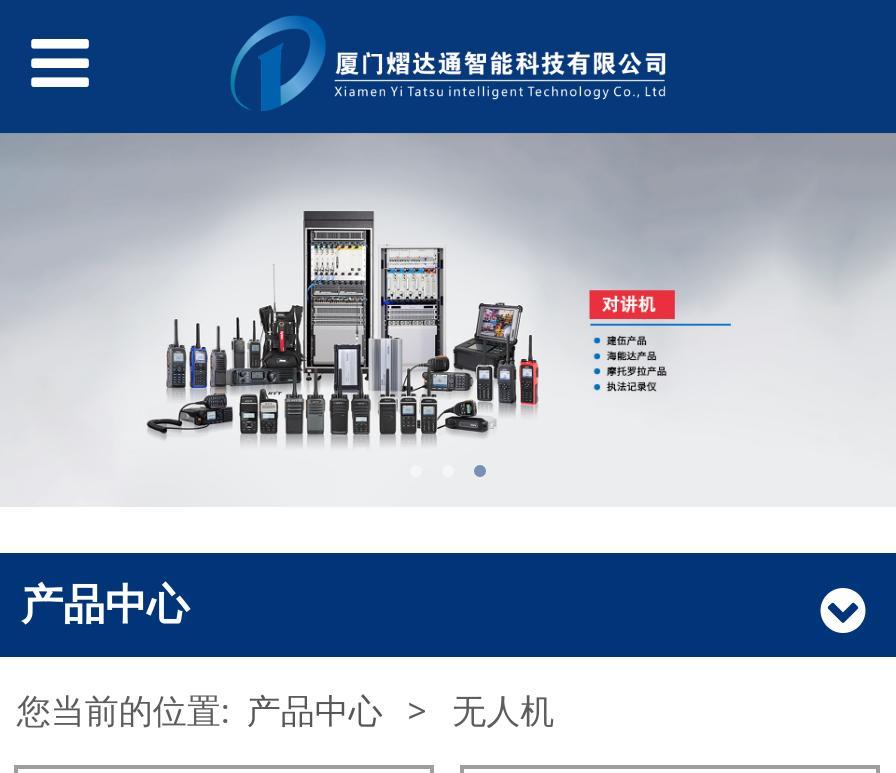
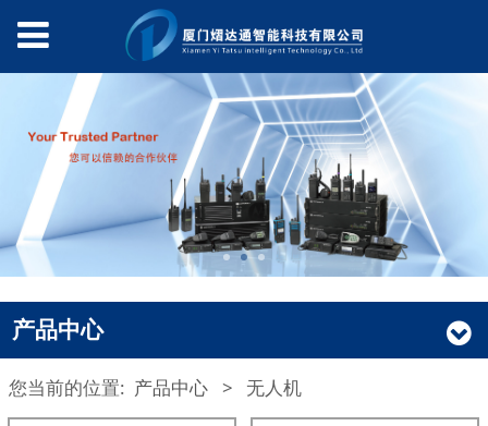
[6,133,890,505] [image] -> [3,73,485,277] [image]

